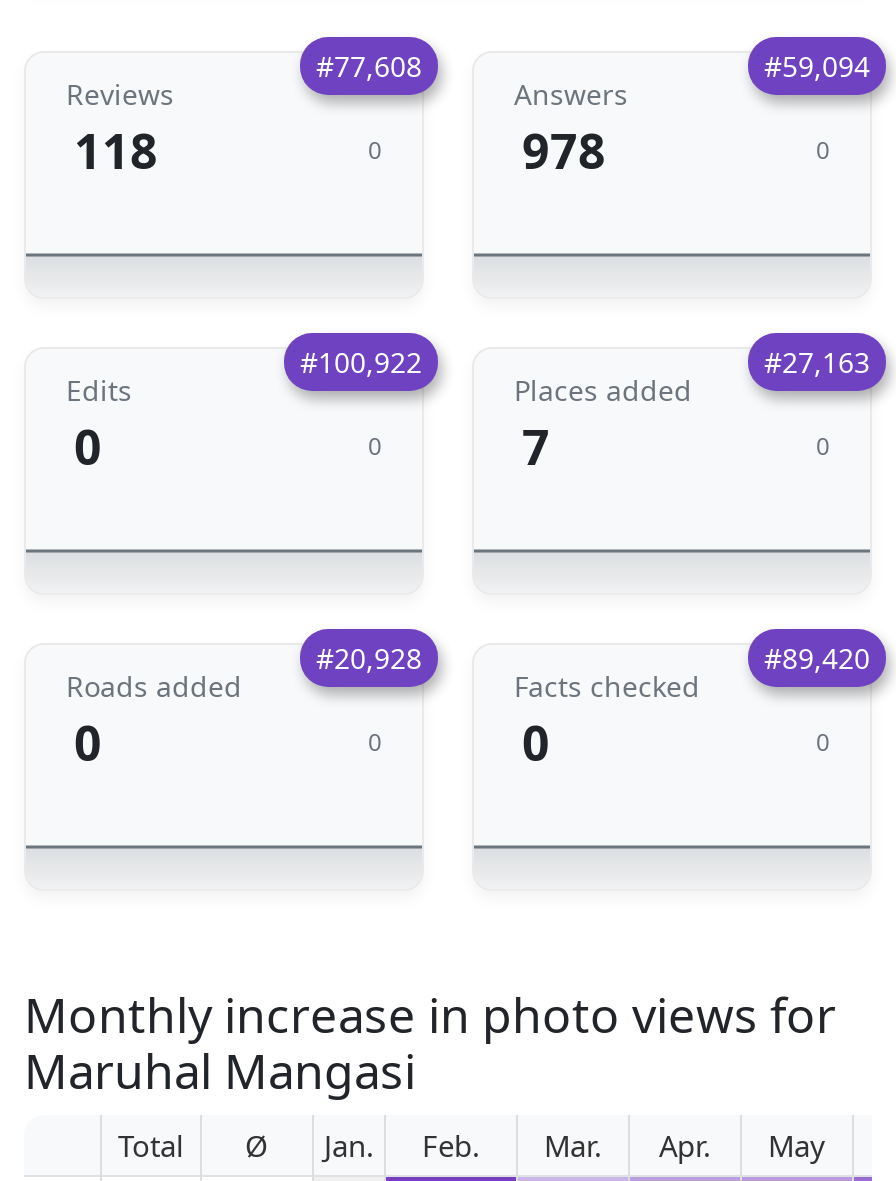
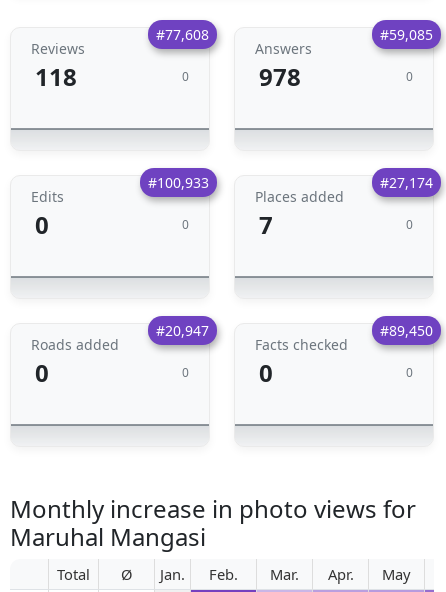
[764,47,870,85] #59,094 -> [380,25,433,44] #59,085
[300,343,422,381] #100,922 -> [148,173,209,192] #100,933
[764,343,870,381] #27,163 -> [380,173,433,192] #27,174
[316,639,422,677] #20,928 -> [156,321,209,340] #20,947
[764,639,870,677] #89,420 -> [380,321,433,340] #89,450

